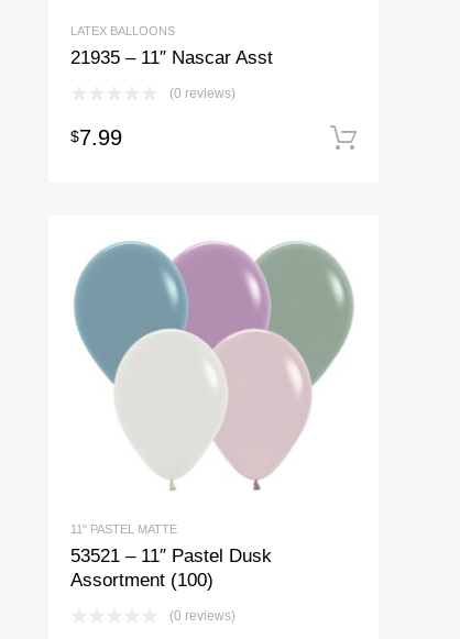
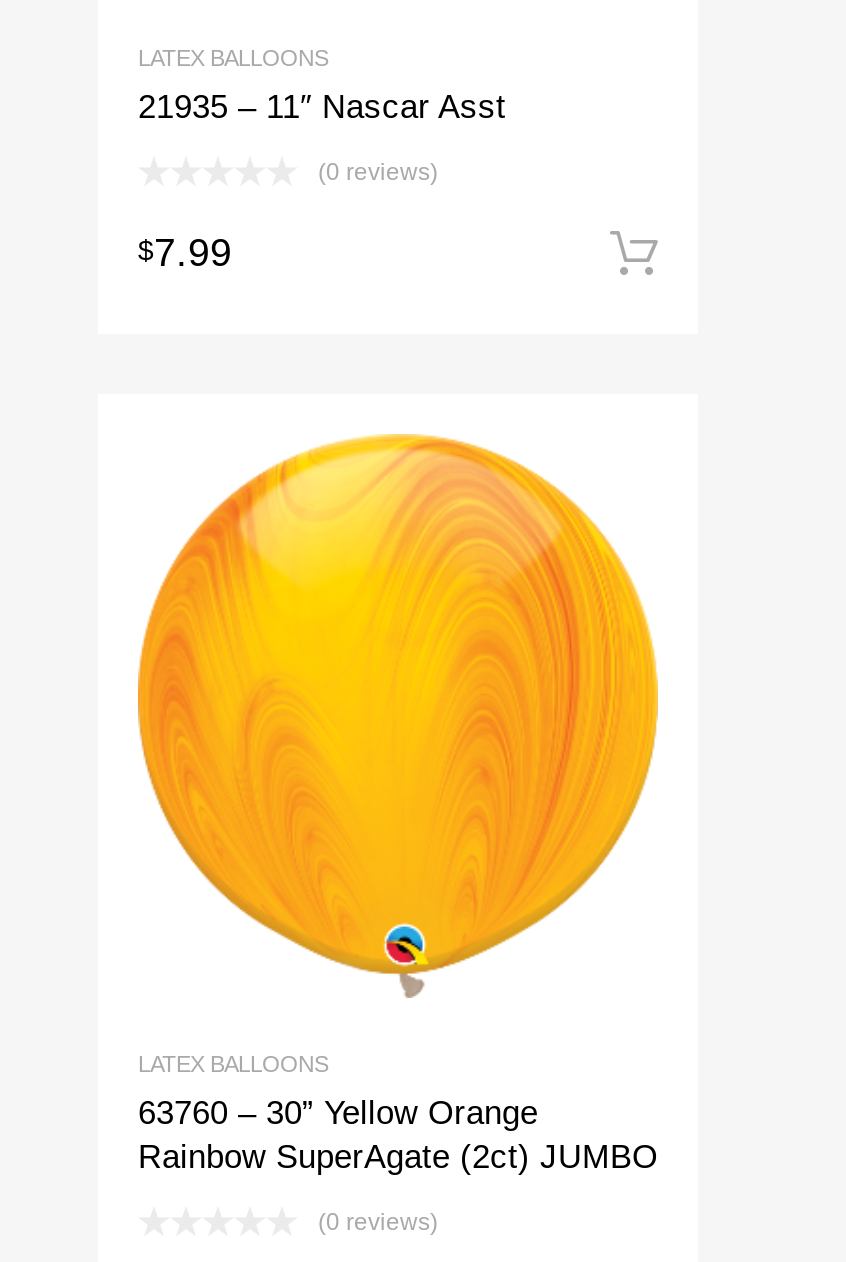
[70,238,355,536] [image] | 11" PASTEL MATTE -> [136,432,660,1076] [image] | LATEX BALLOONS
[70,545,272,589] 53521 – 11″ Pastel Dusk | Assortment (100) -> [138,1094,658,1174] 63760 – 30” Yellow Orange | Rainbow SuperAgate (2ct) JUMBO

